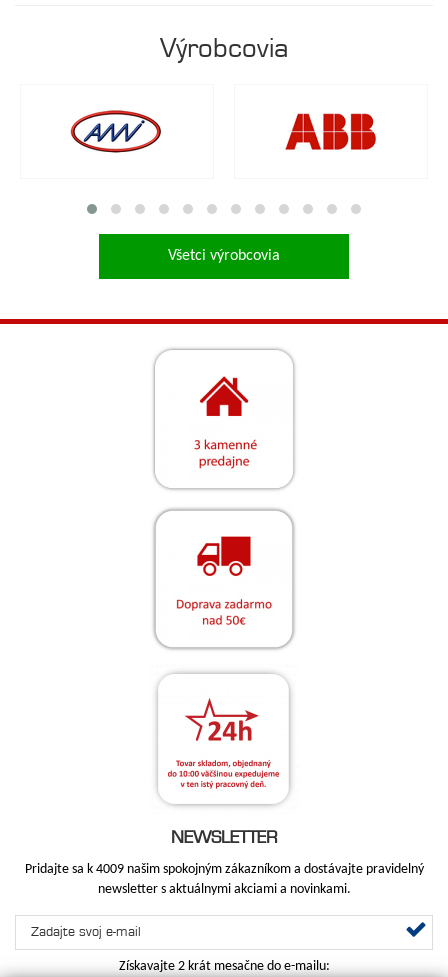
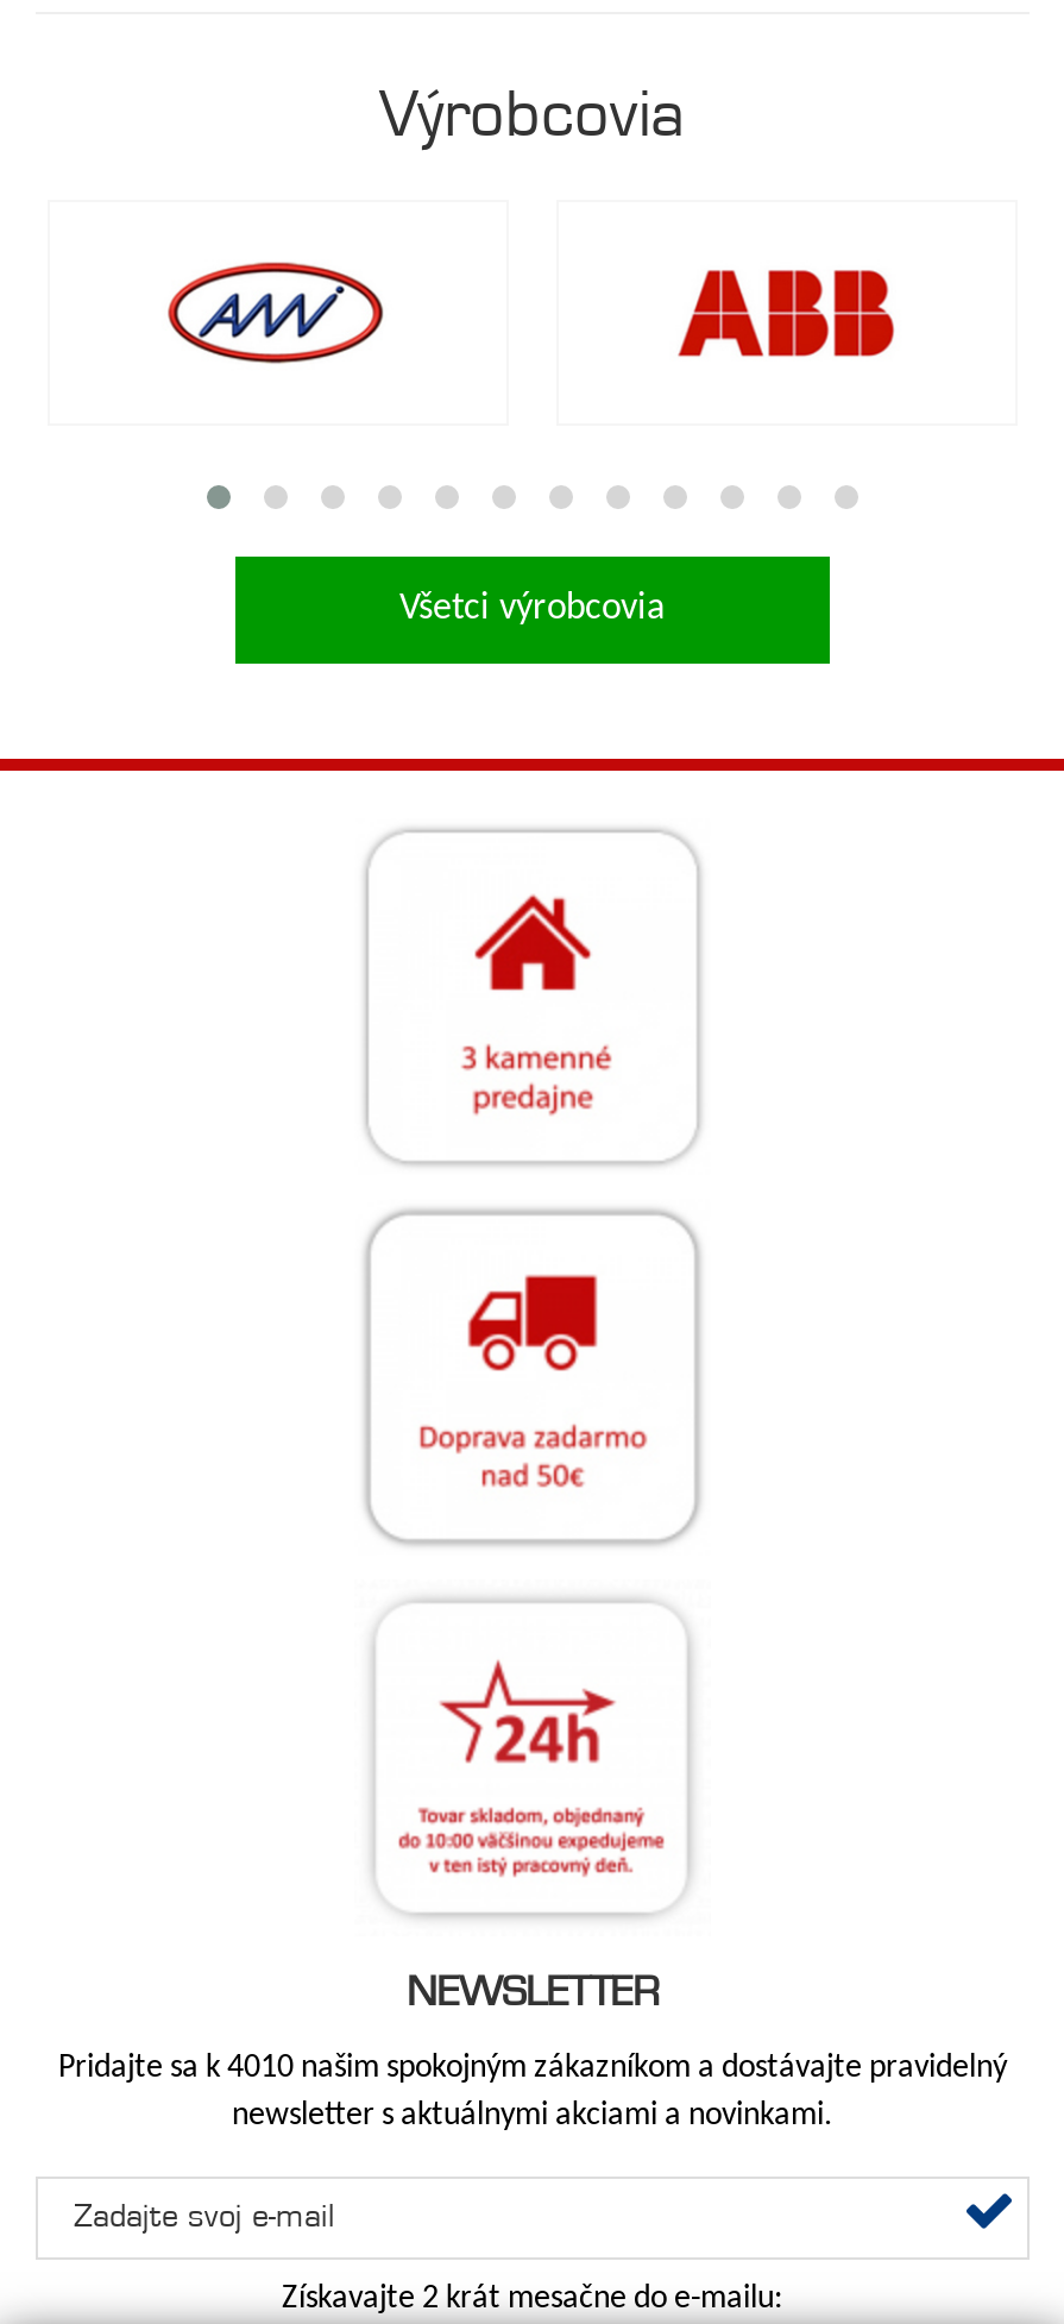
[24,862,423,877] Pridajte sa k 4009 našim spokojným zákazníkom a dostávajte pravidelný -> [58,2050,1007,2086] Pridajte sa k 4010 našim spokojným zákazníkom a dostávajte pravidelný

